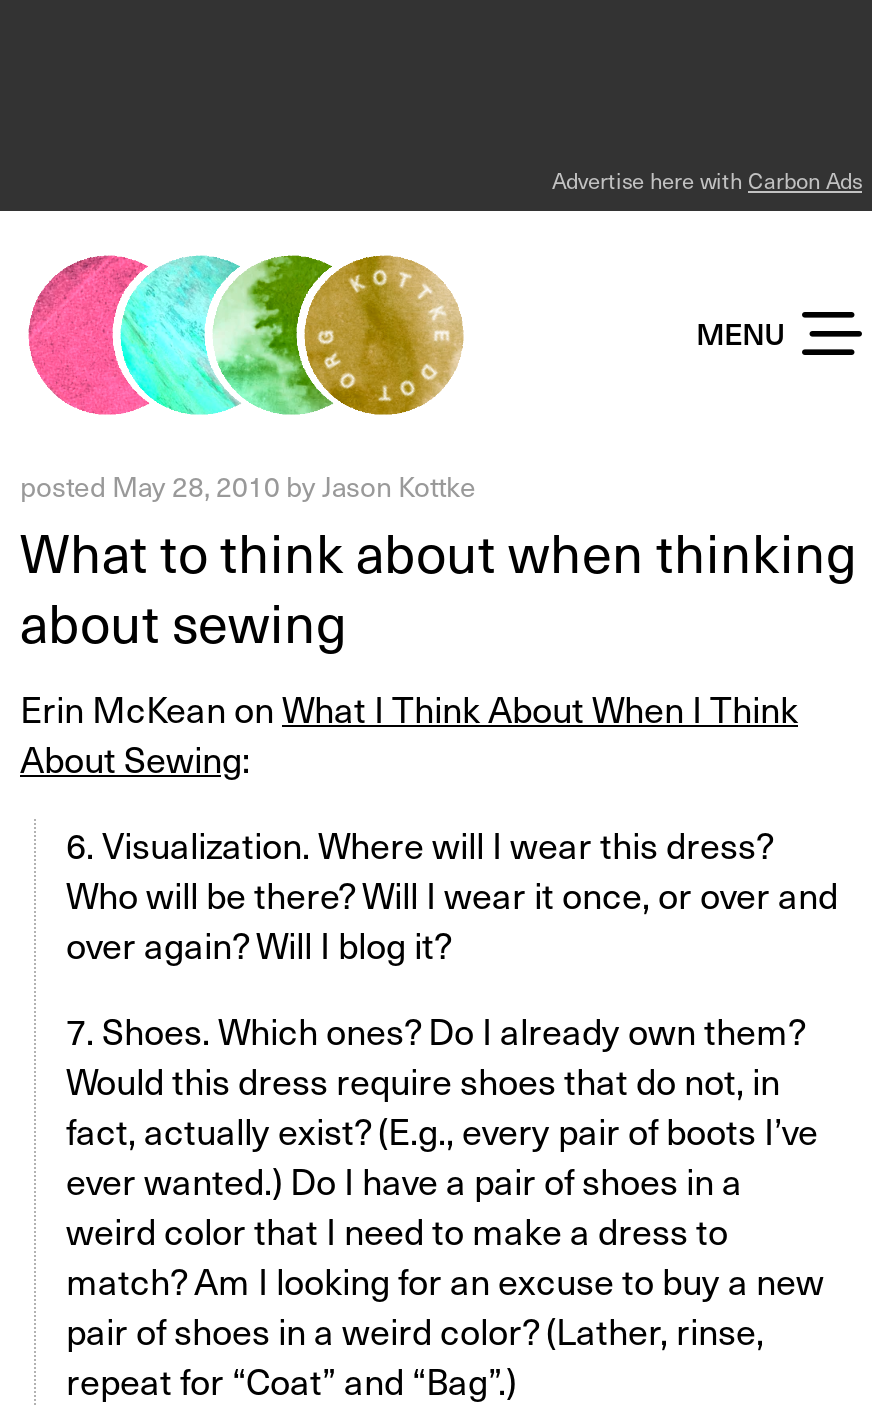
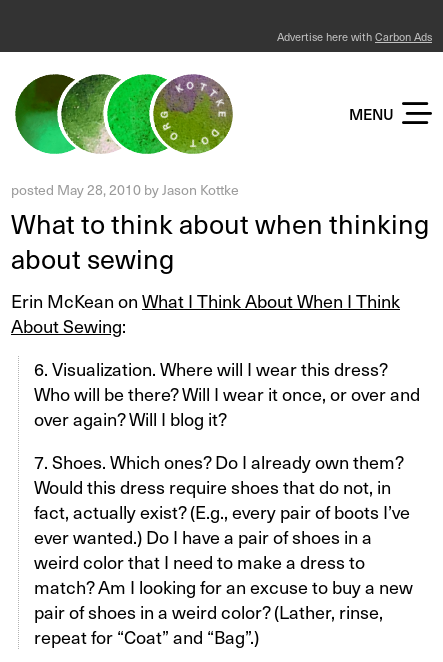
[26,253,276,417] [image] -> [14,73,139,155] [image]

